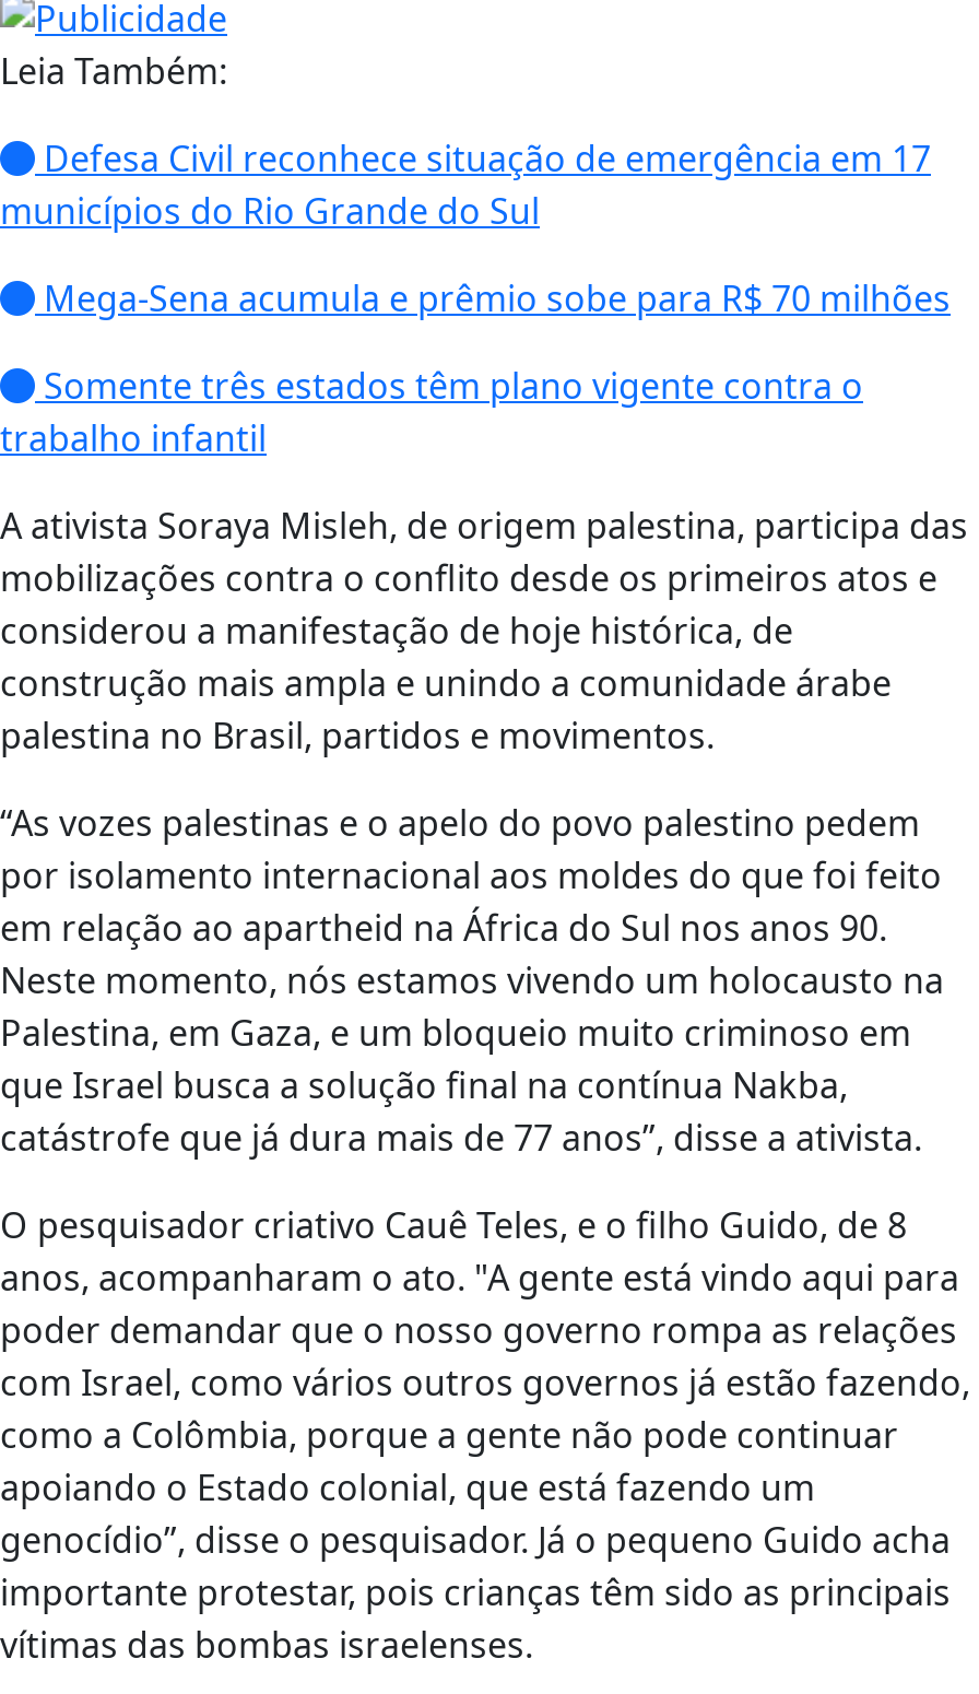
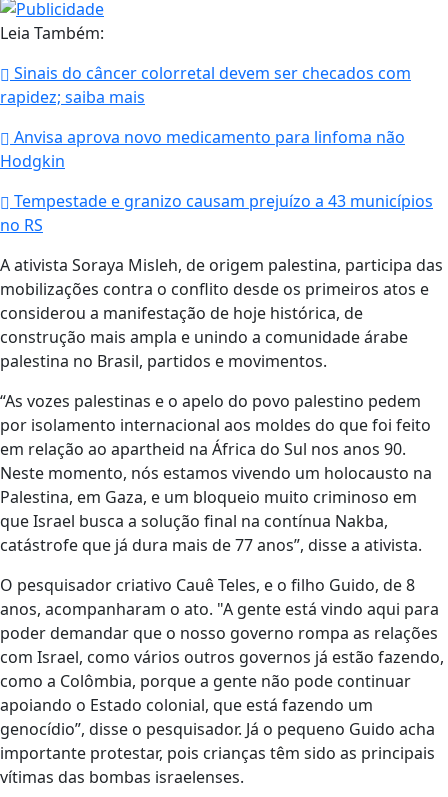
[0,135,931,236] Defesa Civil reconhece situação de emergência em 17 | municípios do Rio Grande do Sul -> [0,62,411,108] Sinais do câncer colorretal devem ser checados com | rapidez; saiba mais
[35,275,951,323] Mega-Sena acumula e prêmio sobe para R$ 70 milhões -> [0,126,405,172] Anvisa aprova novo medicamento para linfoma não | Hodgkin
[0,363,863,463] Somente três estados têm plano vigente contra o | trabalho infantil -> [0,190,433,236] Tempestade e granizo causam prejuízo a 43 municípios | no RS

